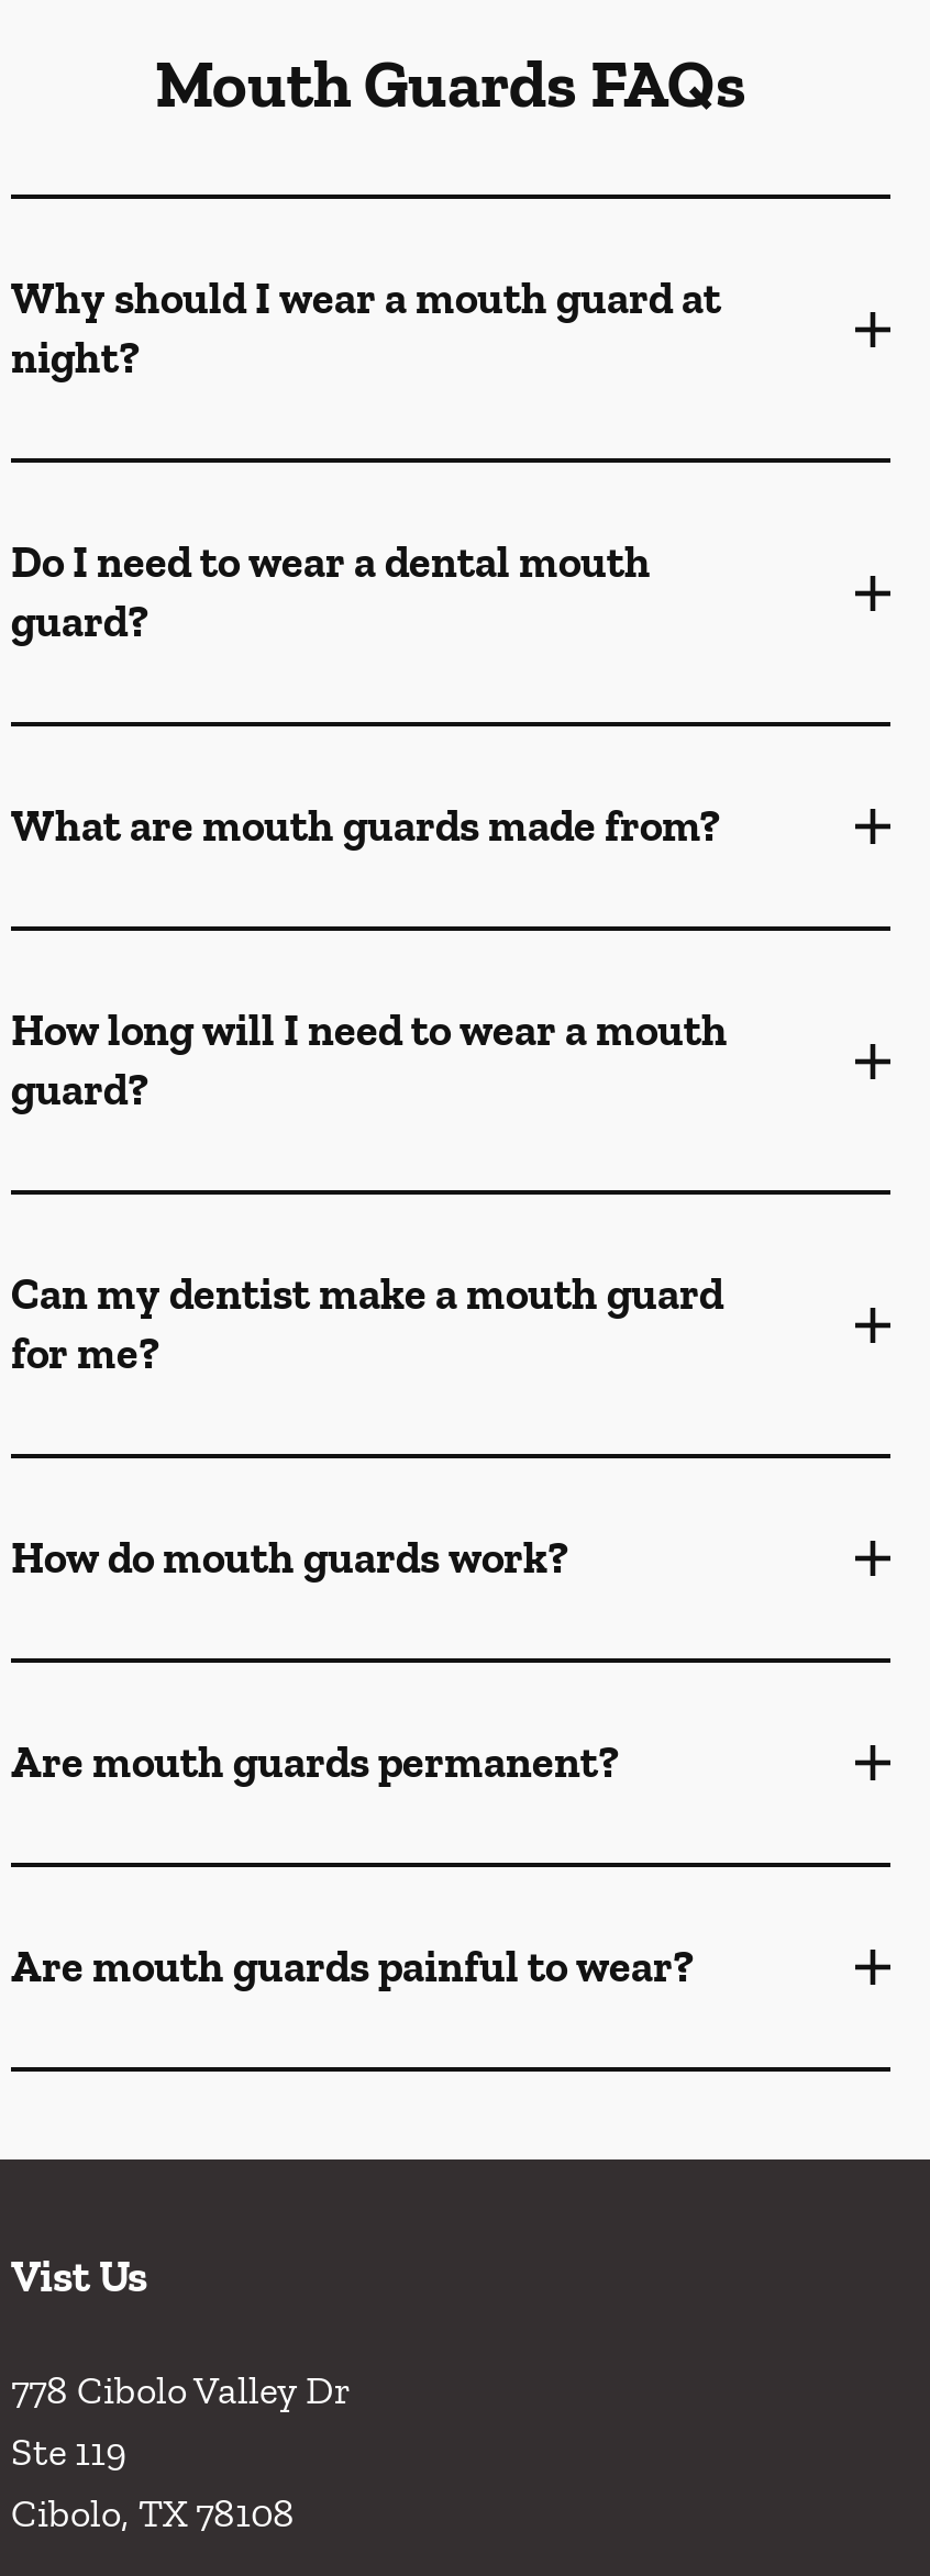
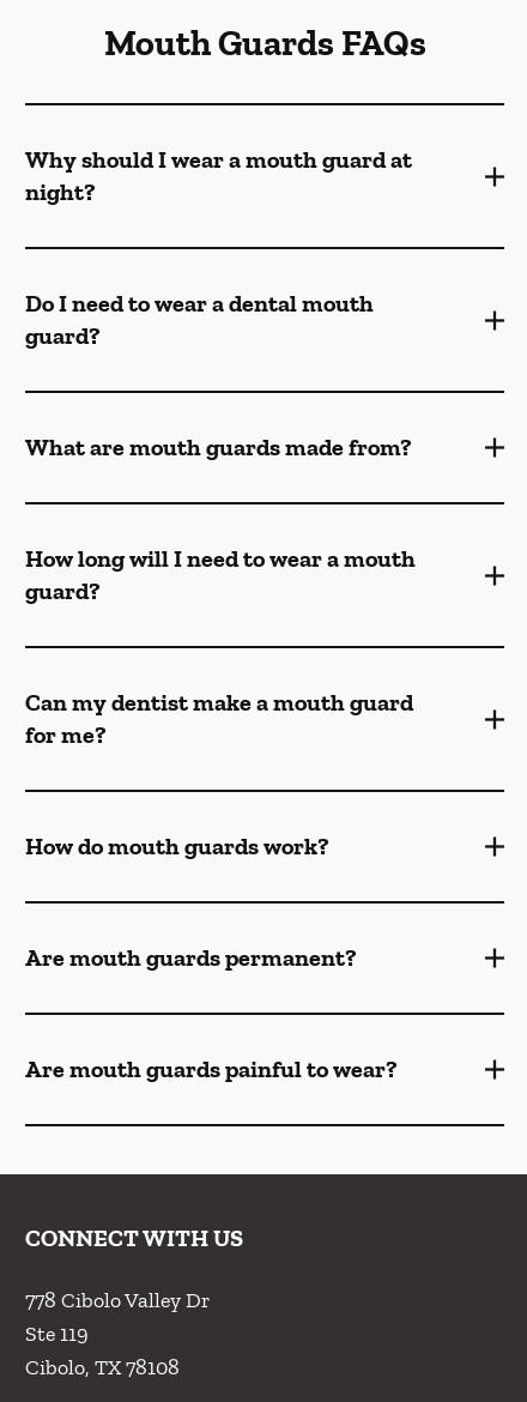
[11,2250,147,2302] Vist Us -> [25,1223,243,1252] CONNECT WITH US

